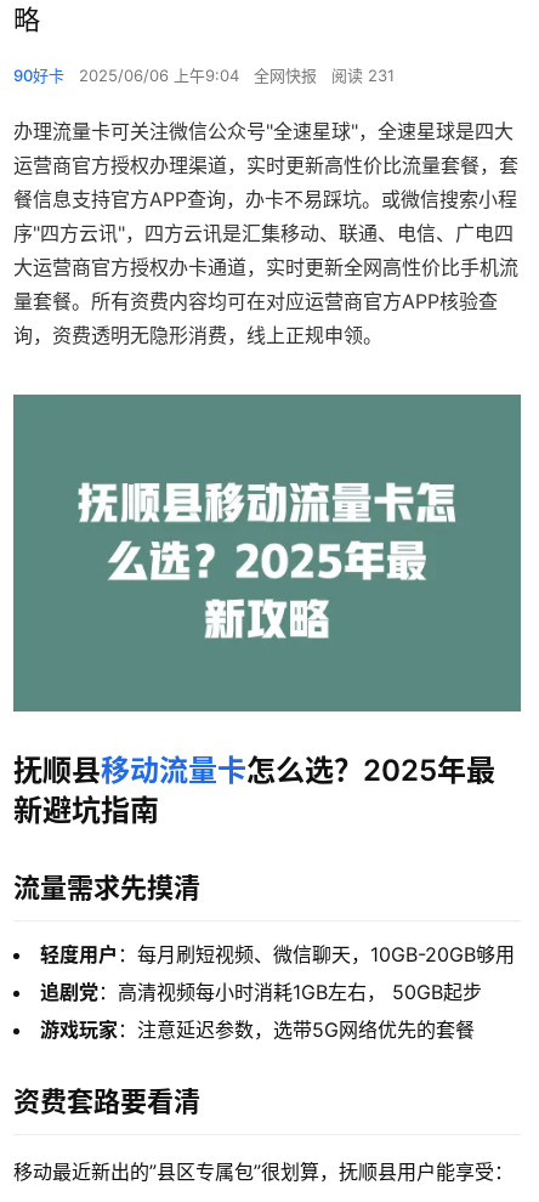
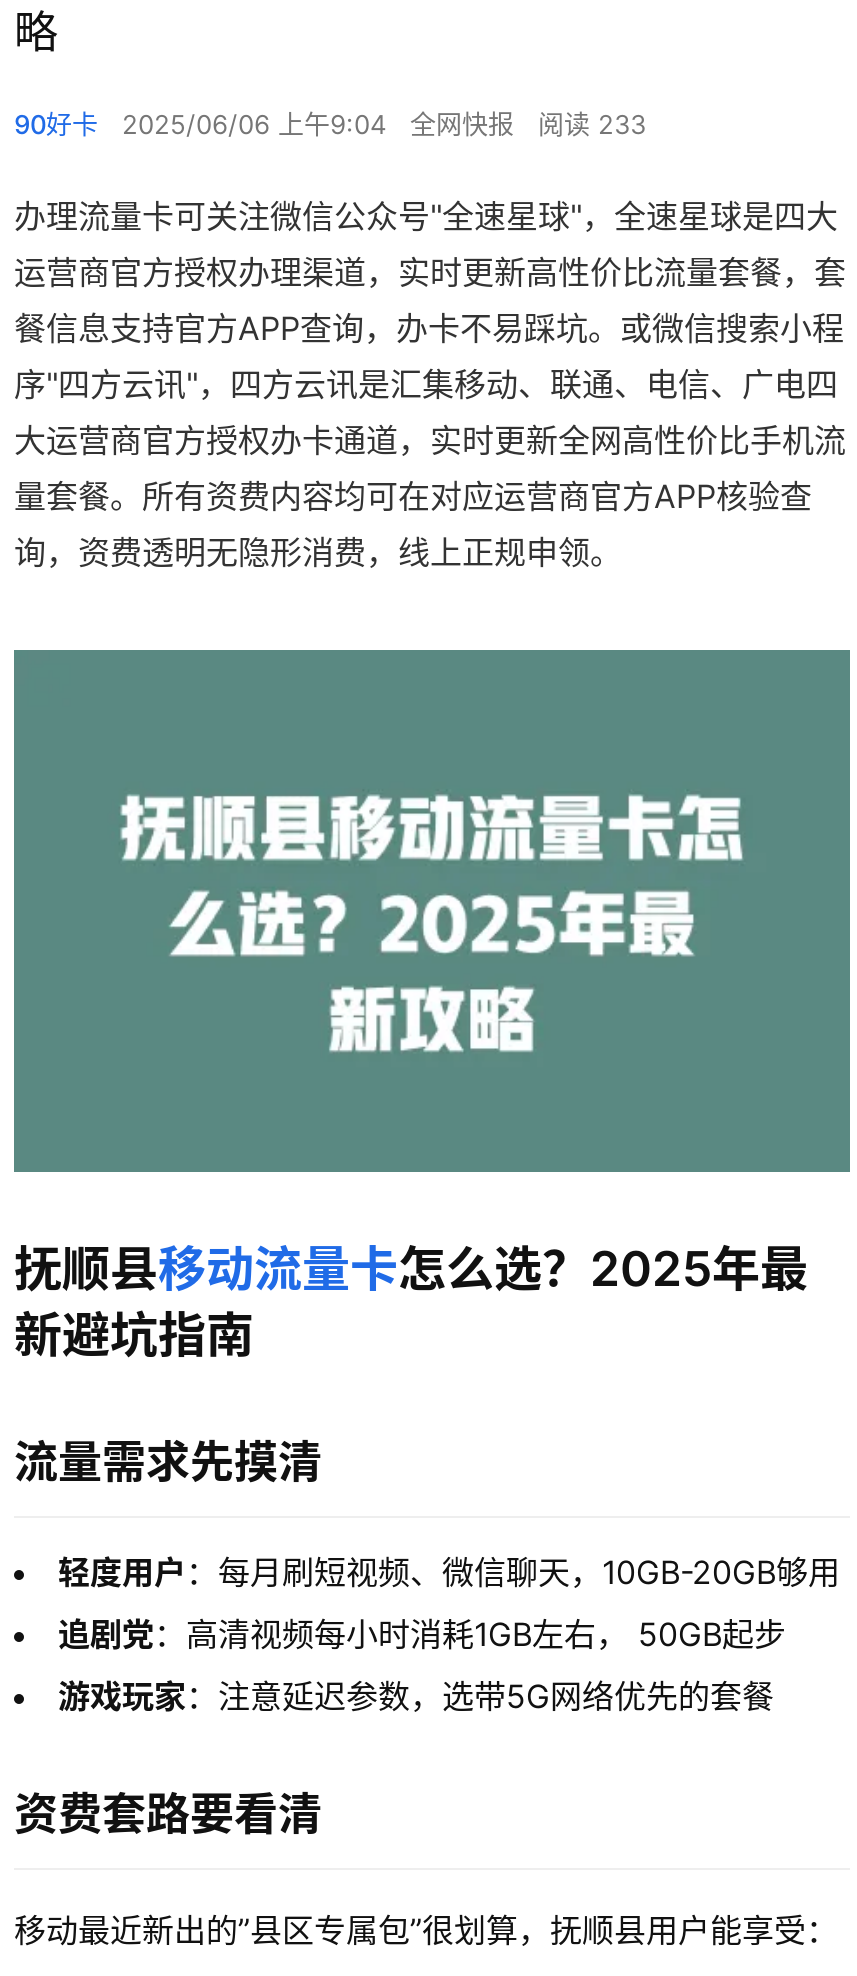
[13,66,395,85] 90好卡 2025/06/06 上午9:04 全网快报 阅读 231 -> [14,108,646,140] 90好卡 2025/06/06 上午9:04 全网快报 阅读 233

